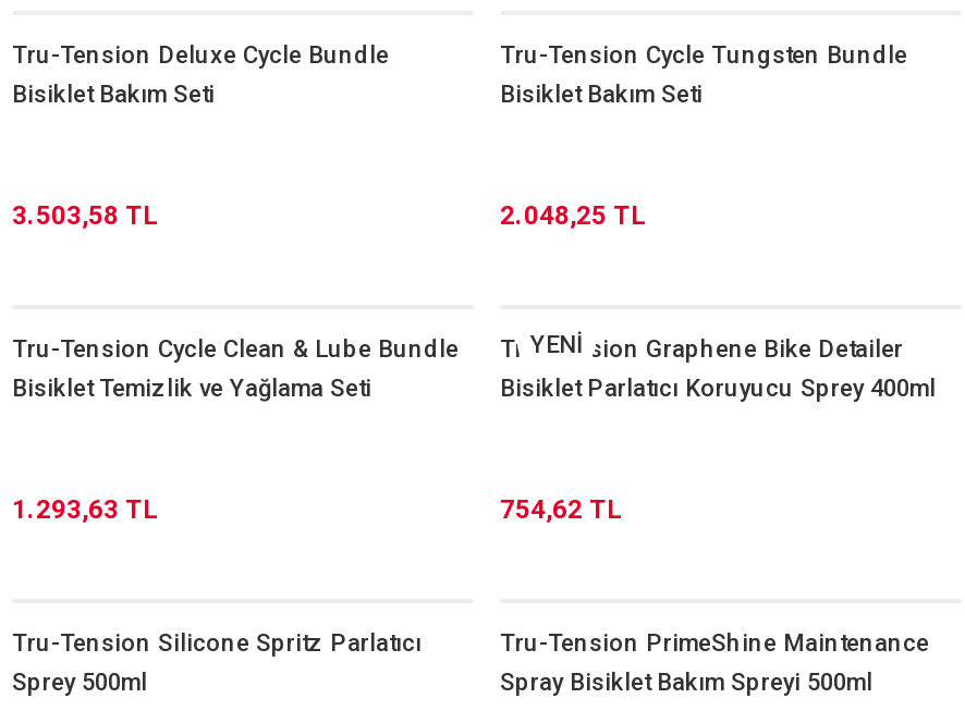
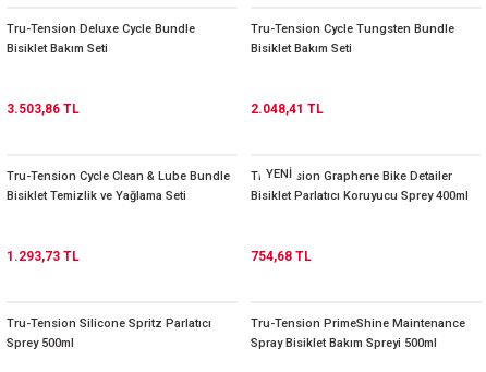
[12,200,158,231] 3.503,58 TL -> [7,101,80,117] 3.503,86 TL
[500,200,646,231] 2.048,25 TL -> [251,101,324,117] 2.048,41 TL
[12,494,158,525] 1.293,63 TL -> [7,249,80,264] 1.293,73 TL
[500,494,622,525] 754,62 TL -> [251,249,312,264] 754,68 TL

